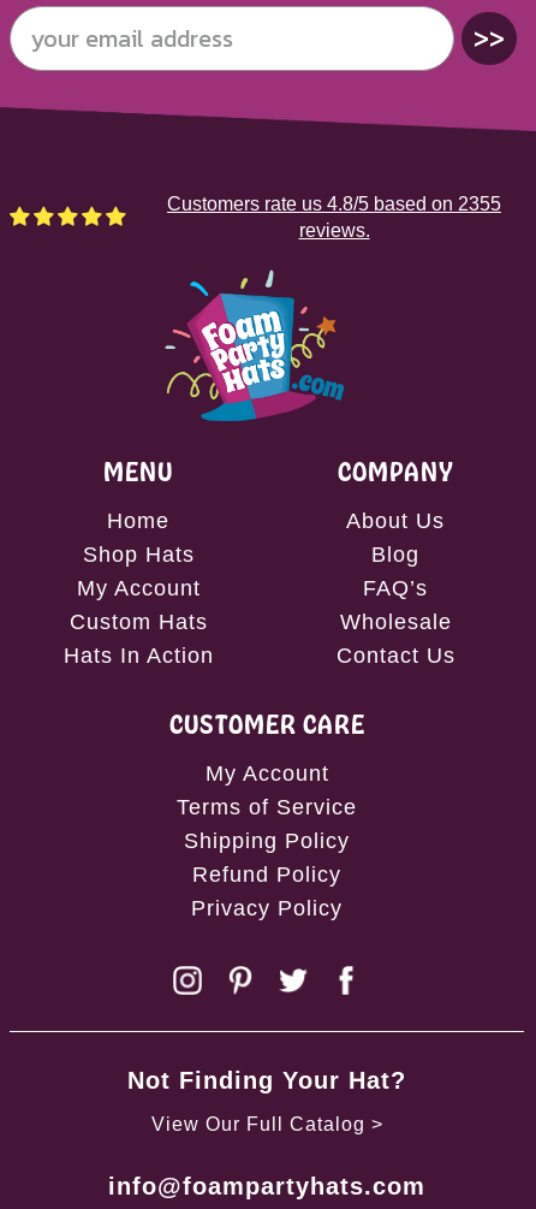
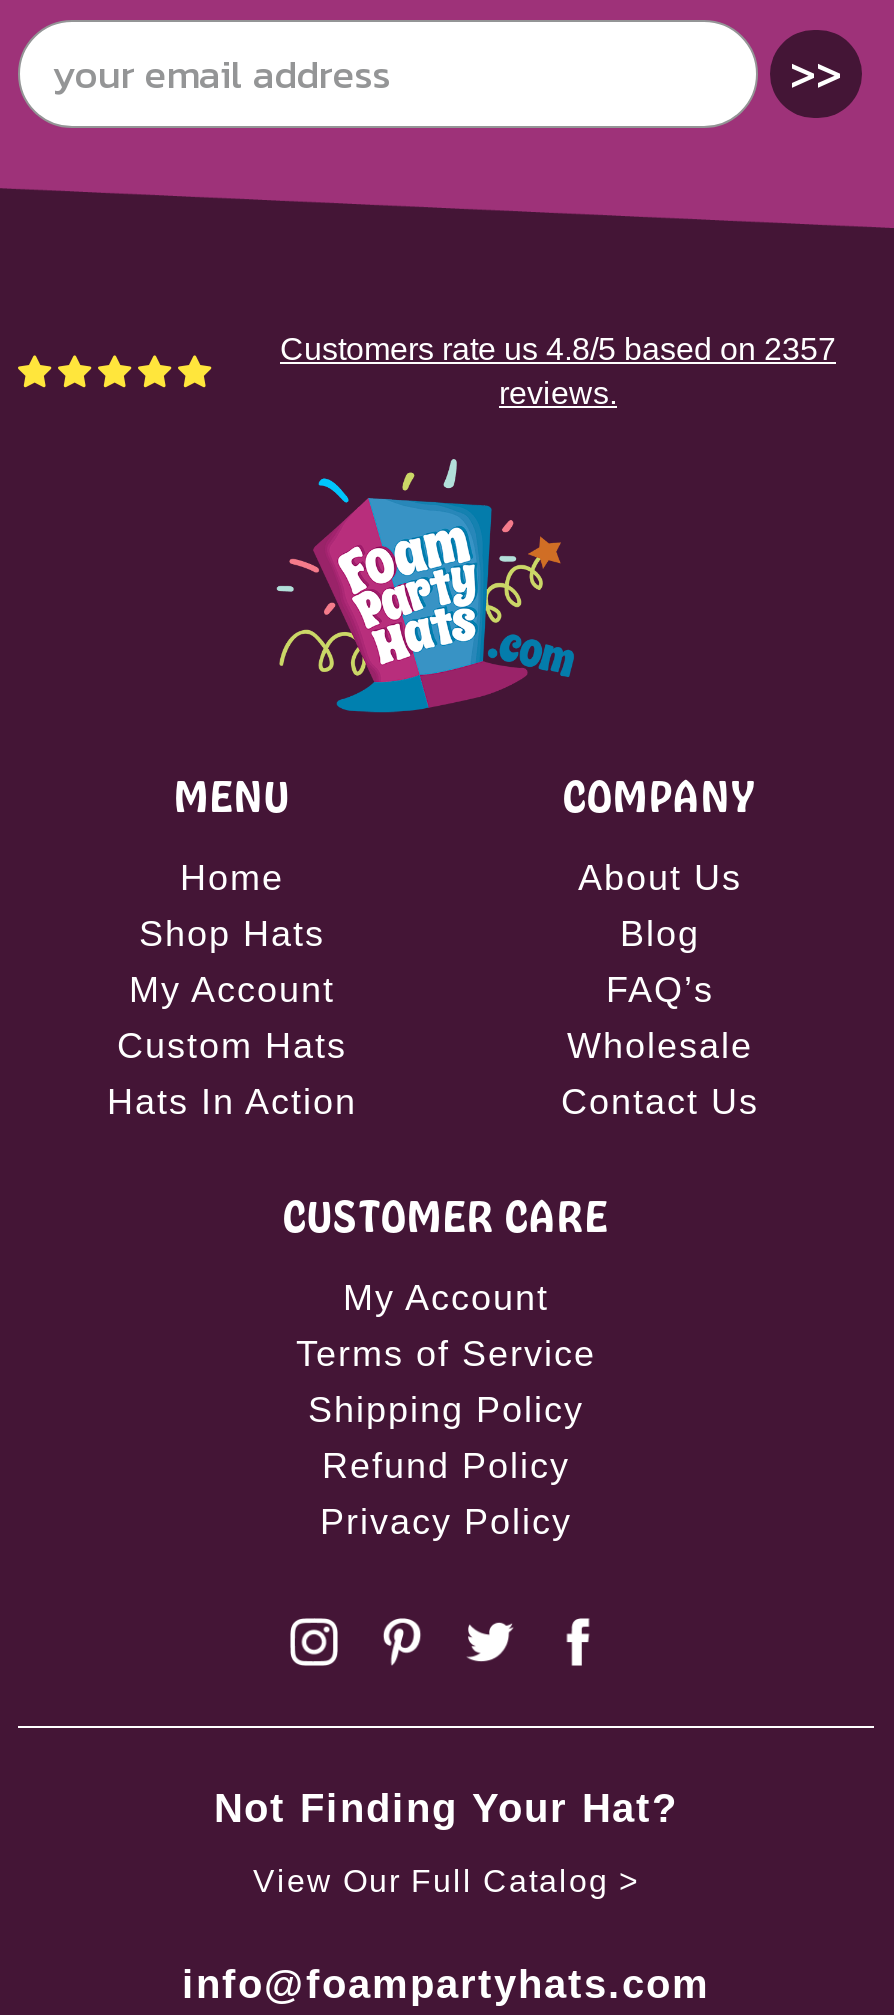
[167,193,501,214] Customers rate us 4.8/5 based on 2355 -> [280,332,836,366] Customers rate us 4.8/5 based on 2357

